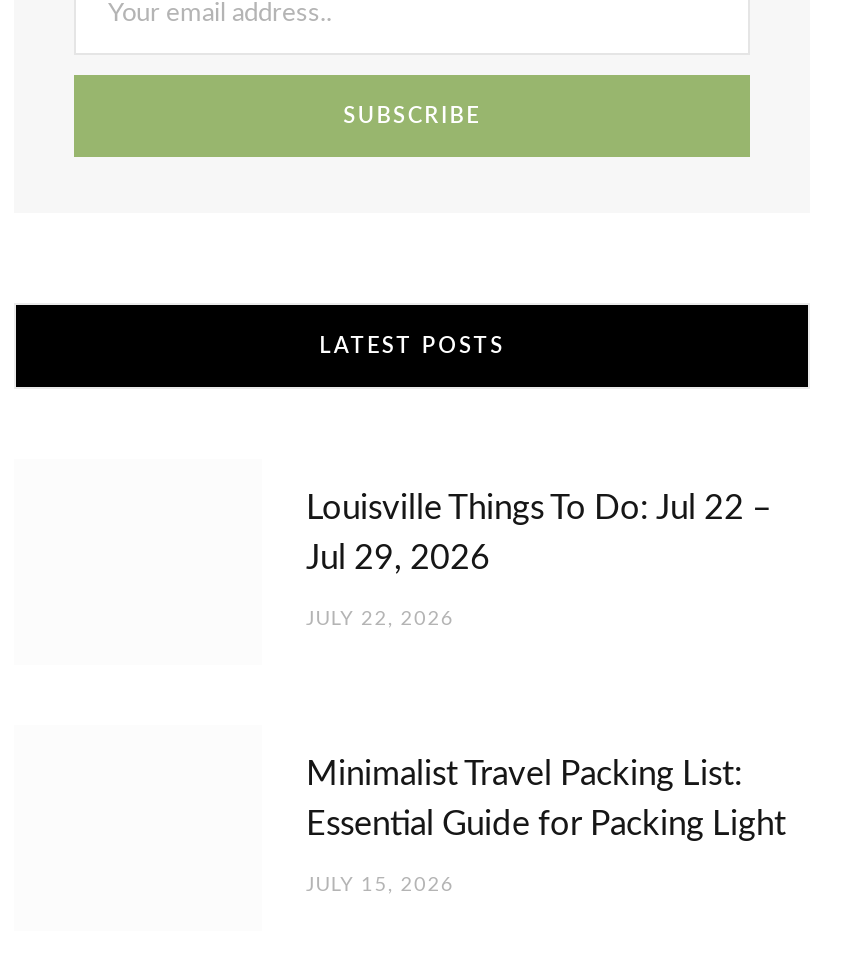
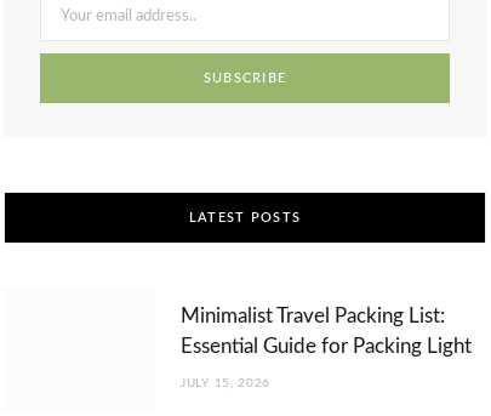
[306,491,772,629] Louisville Things To Do: Jul 22 – | Jul 29, 2026 | JULY 22, 2026 -> none

